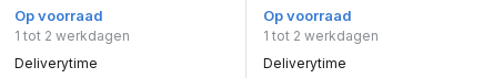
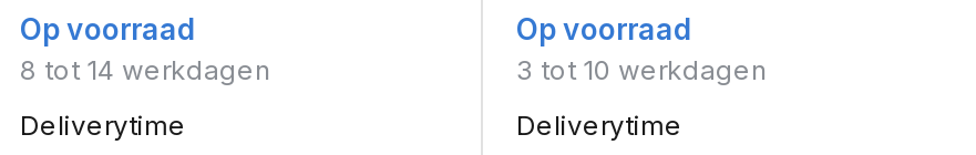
[14,27,130,44] 1 tot 2 werkdagen -> [20,53,270,86] 8 tot 14 werkdagen
[263,27,379,44] 1 tot 2 werkdagen -> [516,53,767,86] 3 tot 10 werkdagen

